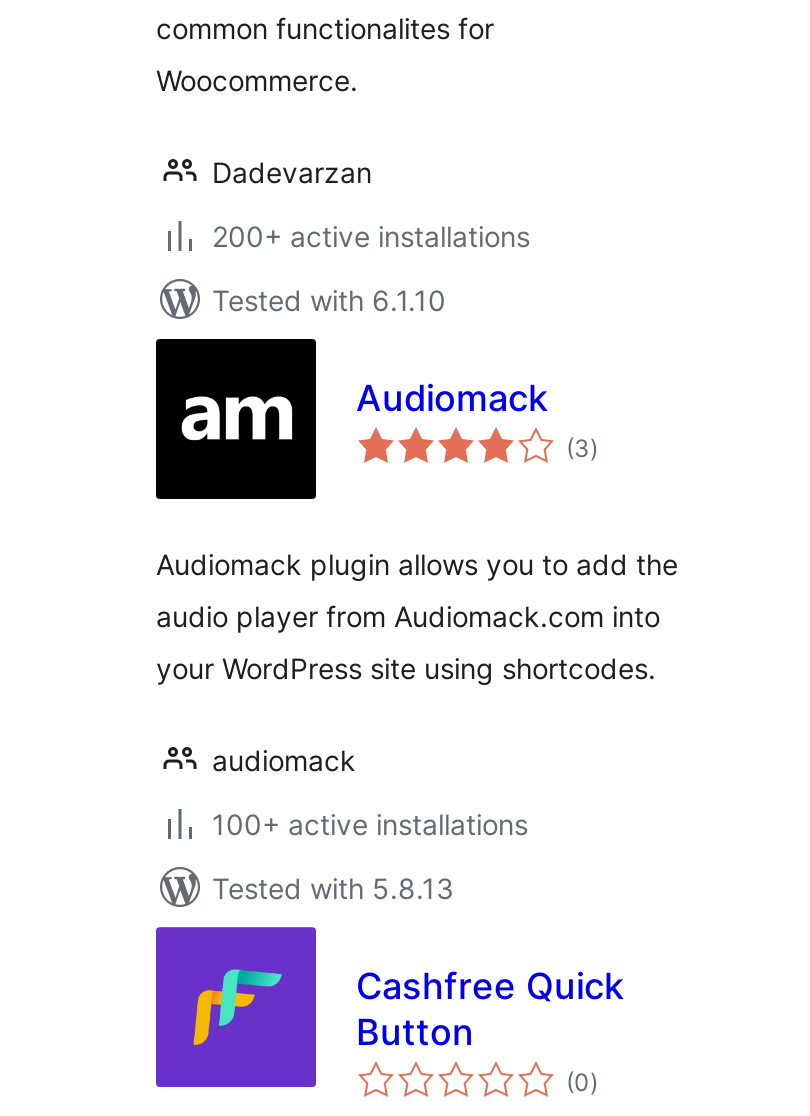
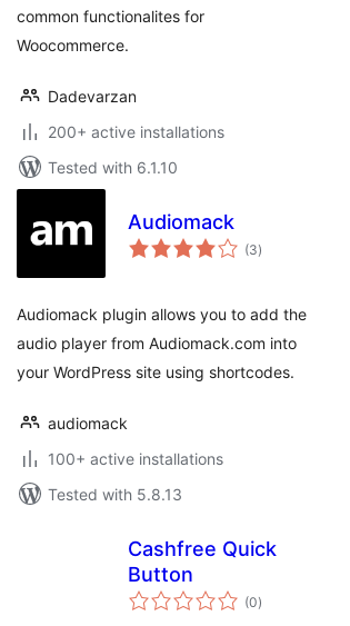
[154,925,318,1089] [image] -> none

